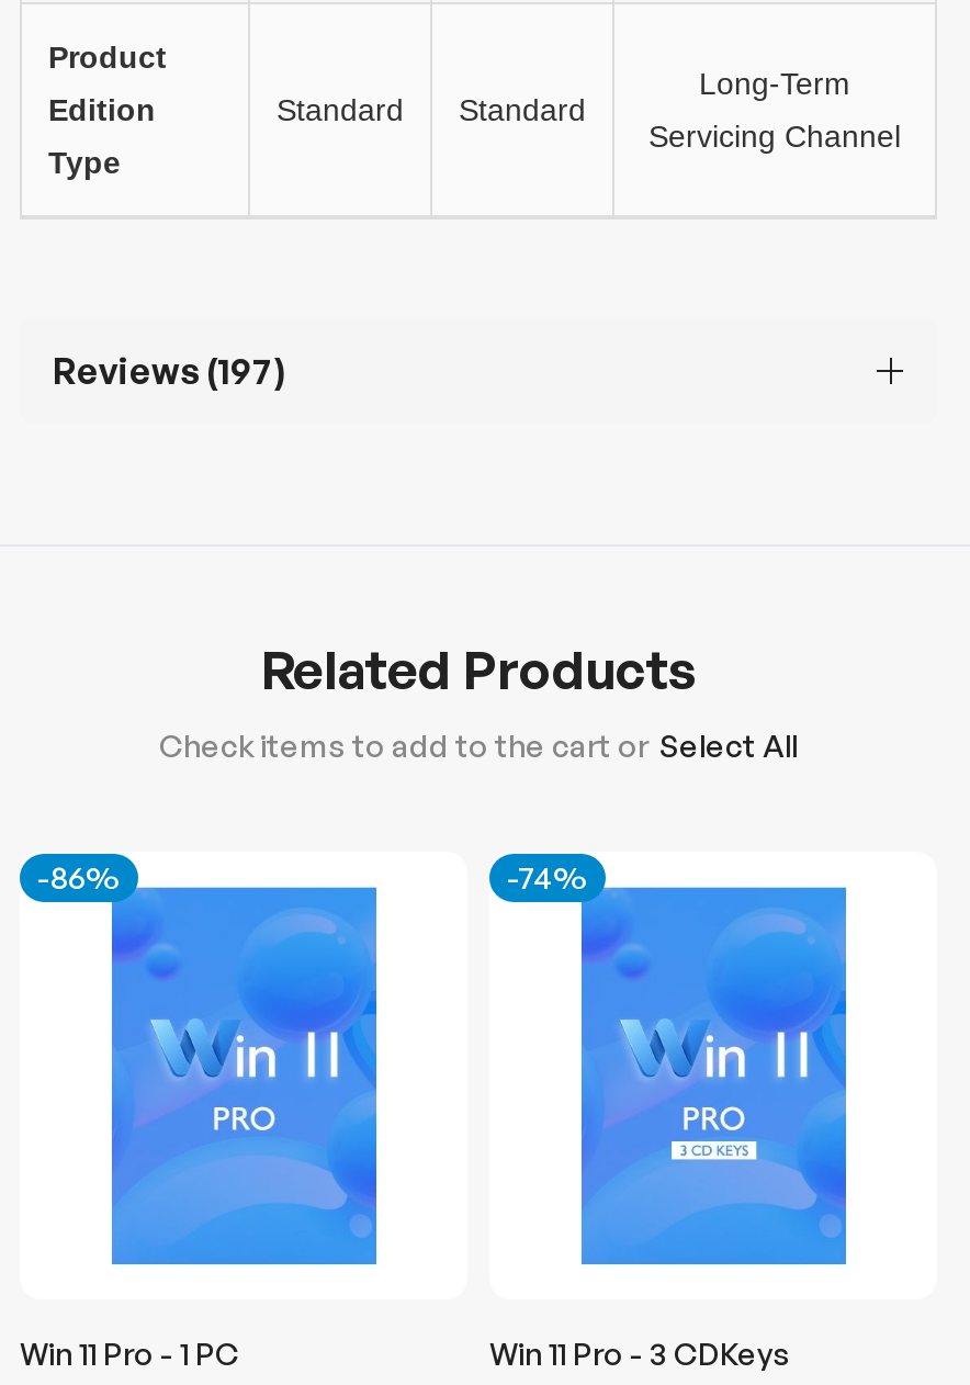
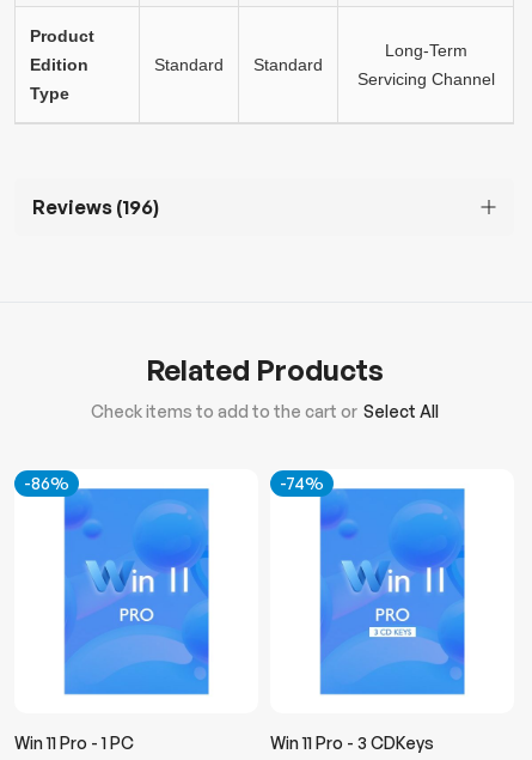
[53,348,274,392] Reviews 197 -> [32,195,153,219] Reviews 196

